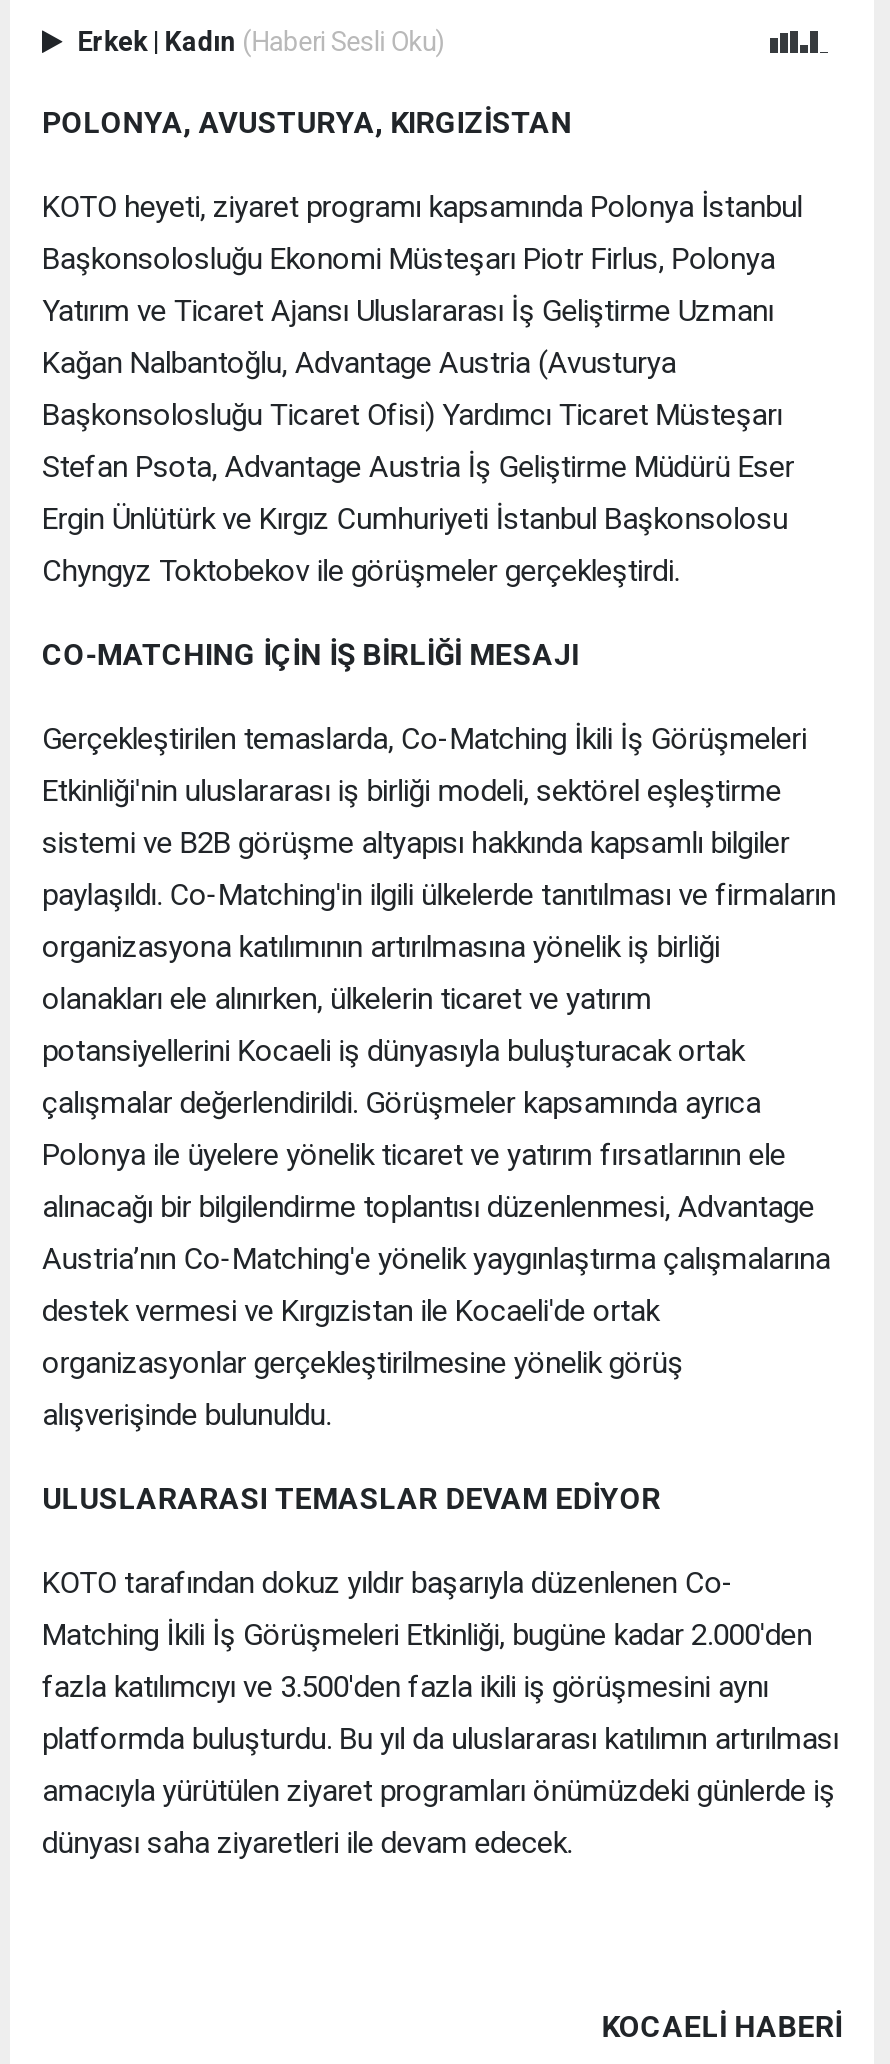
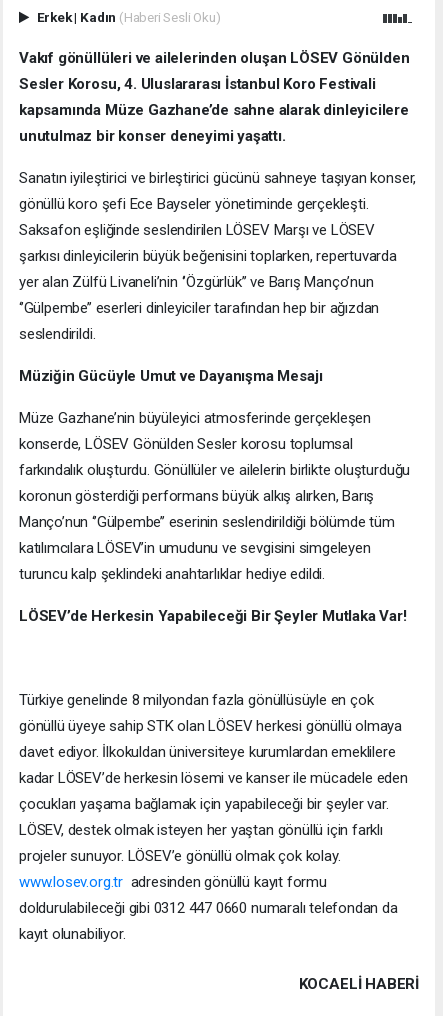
[42,104,572,140] POLONYA, AVUSTURYA, KIRGIZİSTAN -> [19,49,409,145] Vakıf gönüllüleri ve ailelerinden oluşan LÖSEV Gönülden | Sesler Korosu, 4. Uluslararası İstanbul Koro Festivali | kapsamında Müze Gazhane’de sahne alarak dinleyicilere | unutulmaz bir konser deneyimi yaşattı.
[42,188,802,588] KOTO heyeti, ziyaret programı kapsamında Polonya İstanbul | Başkonsolosluğu Ekonomi Müsteşarı Piotr Firlus, Polonya | Yatırım ve Ticaret Ajansı Uluslararası İş Geliştirme Uzmanı | Kağan Nalbantoğlu, Advantage Austria (Avusturya | Başkonsolosluğu Ticaret Ofisi) Yardımcı Ticaret Müsteşarı | Stefan Psota, Advantage Austria İş Geliştirme Müdürü Eser | Ergin Ünlütürk ve Kırgız Cumhuriyeti İstanbul Başkonsolosu | Chyngyz Toktobekov ile görüşmeler gerçekleştirdi. -> [19,169,416,343] Sanatın iyileştirici ve birleştirici gücünü sahneye taşıyan konser, | gönüllü koro şefi Ece Bayseler yönetiminde gerçekleşti. | Saksafon eşliğinde seslendirilen LÖSEV Marşı ve LÖSEV | şarkısı dinleyicilerin büyük beğenisini toplarken, repertuvarda | yer alan Zülfü Livaneli’nin ‘’Özgürlük’’ ve Barış Manço’nun | ‘’Gülpembe’’ eserleri dinleyiciler tarafından hep bir ağızdan | seslendirildi.
[42,636,579,672] CO-MATCHING İÇİN İŞ BİRLİĞİ MESAJI -> [19,367,322,385] Müziğin Gücüyle Umut ve Dayanışma Mesajı
[42,720,836,1432] Gerçekleştirilen temaslarda, Co-Matching İkili İş Görüşmeleri | Etkinliği'nin uluslararası iş birliği modeli, sektörel eşleştirme | sistemi ve B2B görüşme altyapısı hakkında kapsamlı bilgiler | paylaşıldı. Co-Matching'in ilgili ülkelerde tanıtılması ve firmaların | organizasyona katılımının artırılmasına yönelik iş birliği | olanakları ele alınırken, ülkelerin ticaret ve yatırım | potansiyellerini Kocaeli iş dünyasıyla buluşturacak ortak | çalışmalar değerlendirildi. Görüşmeler kapsamında ayrıca | Polonya ile üyelere yönelik ticaret ve yatırım fırsatlarının ele | alınacağı bir bilgilendirme toplantısı düzenlenmesi, Advantage | Austria’nın Co-Matching'e yönelik yaygınlaştırma çalışmalarına | destek vermesi ve Kırgızistan ile Kocaeli'de ortak | organizasyonlar gerçekleştirilmesine yönelik görüş | alışverişinde bulunuldu. -> [19,409,410,583] Müze Gazhane’nin büyüleyici atmosferinde gerçekleşen | konserde, LÖSEV Gönülden Sesler korosu toplumsal | farkındalık oluşturdu. Gönüllüler ve ailelerin birlikte oluşturduğu | koronun gösterdiği performans büyük alkış alırken, Barış | Manço’nun ‘’Gülpembe’’ eserinin seslendirildiği bölümde tüm | katılımcılara LÖSEV’in umudunu ve sevgisini simgeleyen | turuncu kalp şeklindeki anahtarlıklar hediye edildi.
[42,1480,661,1516] ULUSLARARASI TEMASLAR DEVAM EDİYOR -> [19,607,407,625] LÖSEV’de Herkesin Yapabileceği Bir Şeyler Mutlaka Var!
[42,1564,838,1860] KOTO tarafından dokuz yıldır başarıyla düzenlenen Co- | Matching İkili İş Görüşmeleri Etkinliği, bugüne kadar 2.000'den | fazla katılımcıyı ve 3.500'den fazla ikili iş görüşmesini aynı | platformda buluşturdu. Bu yıl da uluslararası katılımın artırılması | amacıyla yürütülen ziyaret programları önümüzdeki günlerde iş | dünyası saha ziyaretleri ile devam edecek. -> [19,691,408,943] Türkiye genelinde 8 milyondan fazla gönüllüsüyle en çok | gönüllü üyeye sahip STK olan LÖSEV herkesi gönüllü olmaya | davet ediyor. İlkokuldan üniversiteye kurumlardan emeklilere | kadar LÖSEV’de herkesin lösemi ve kanser ile mücadele eden | çocukları yaşama bağlamak için yapabileceği bir şeyler var. | LÖSEV, destek olmak isteyen her yaştan gönüllü için farklı | projeler sunuyor. LÖSEV’e gönüllü olmak çok kolay. | www.losev.org.tr adresinden gönüllü kayıt formu | doldurulabileceği gibi 0312 447 0660 numaralı telefondan da | kayıt olunabiliyor.

